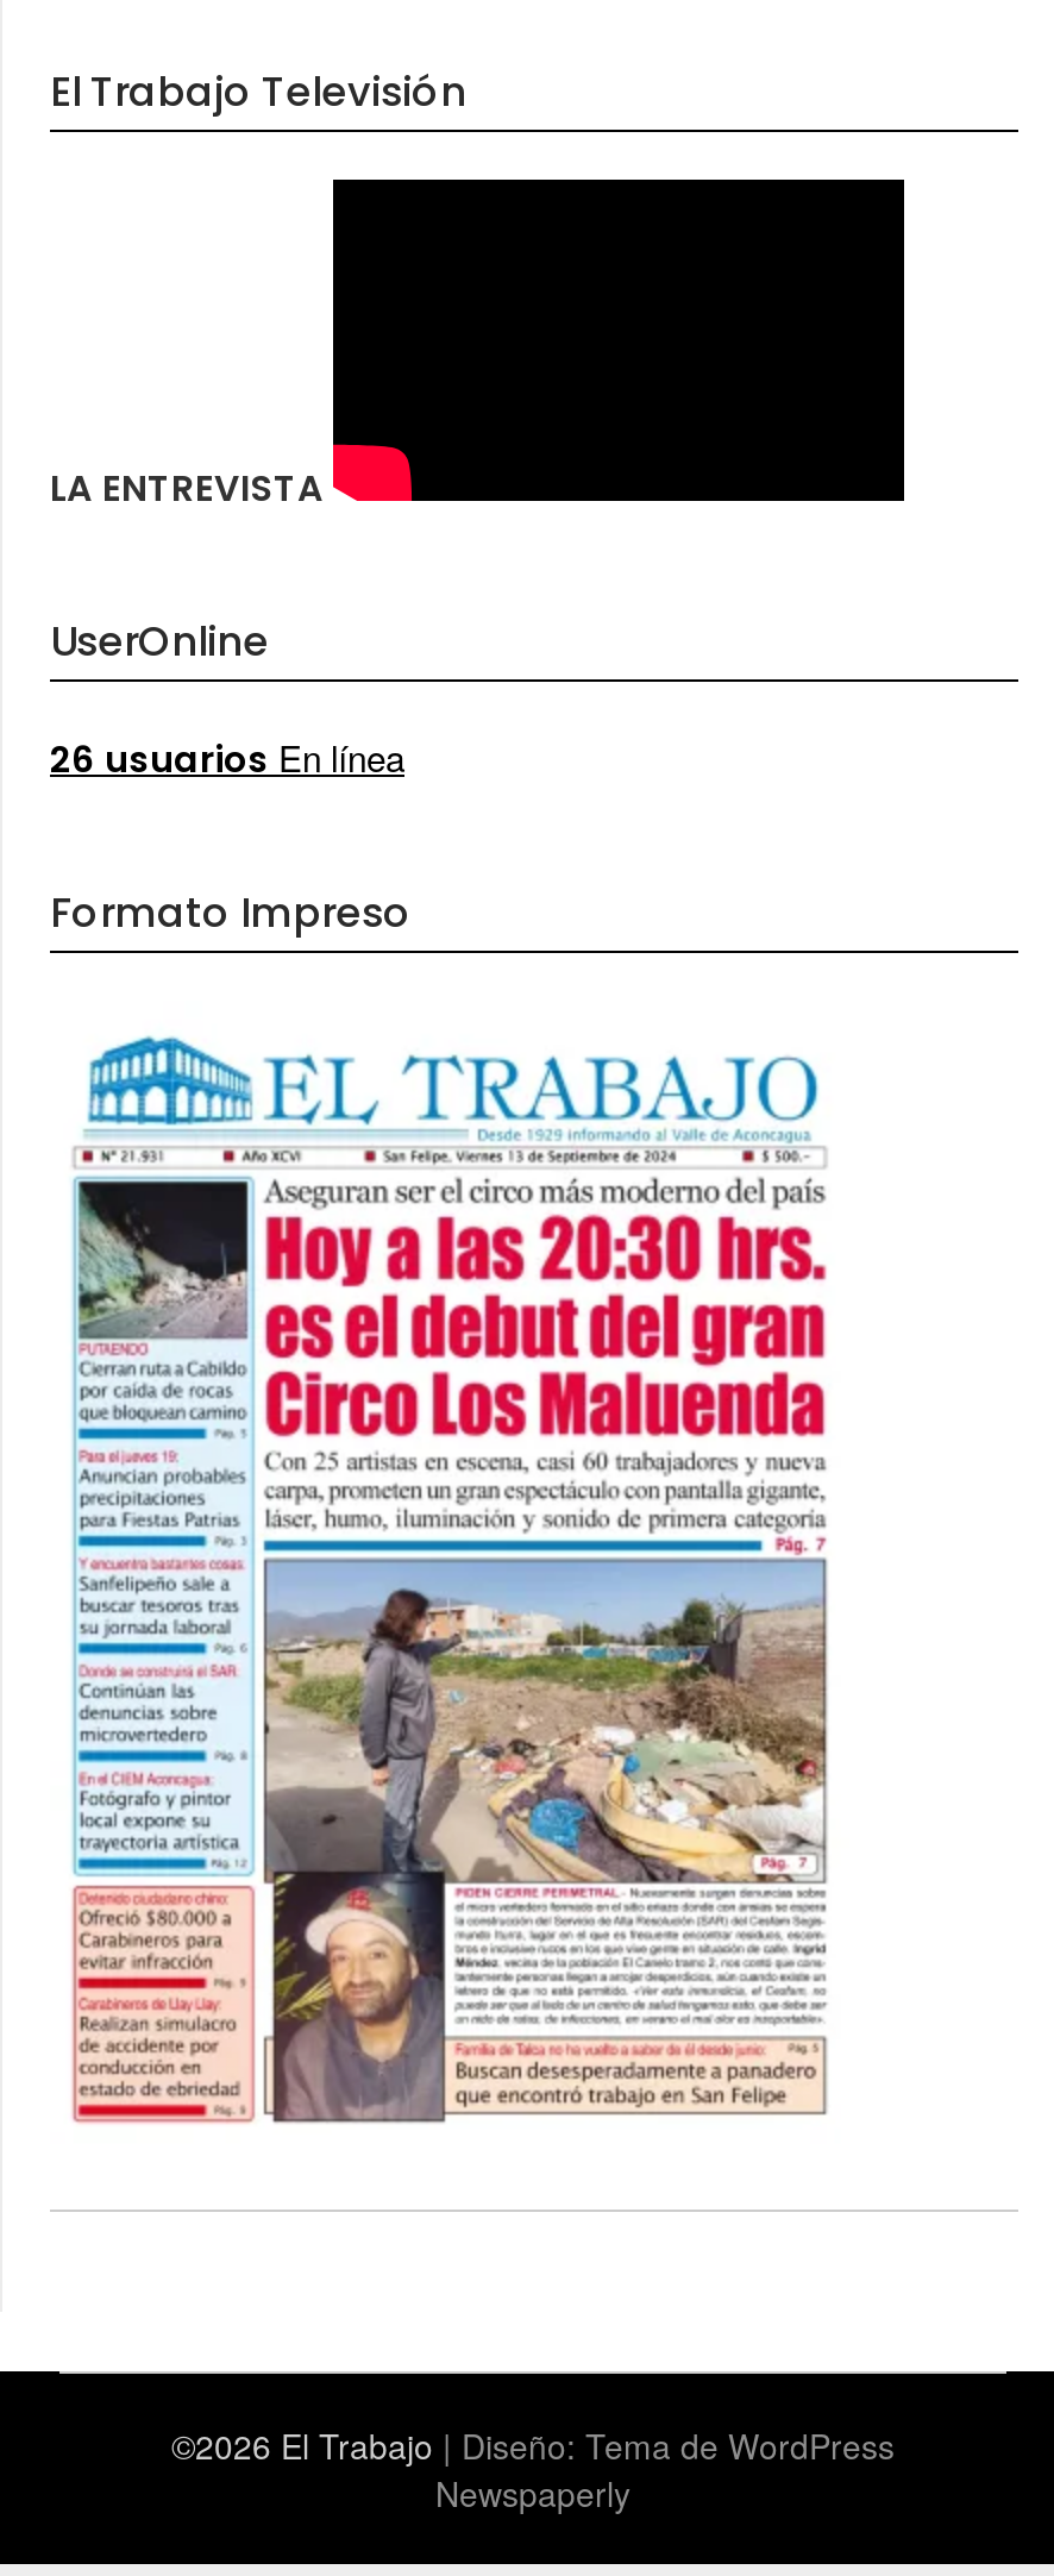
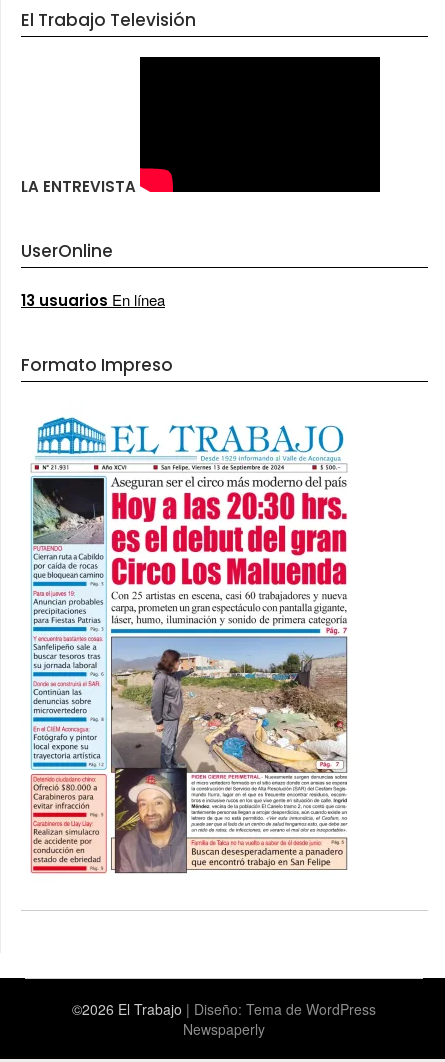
[50,733,404,785] 26 usuarios En línea -> [21,289,165,311] 13 usuarios En línea

